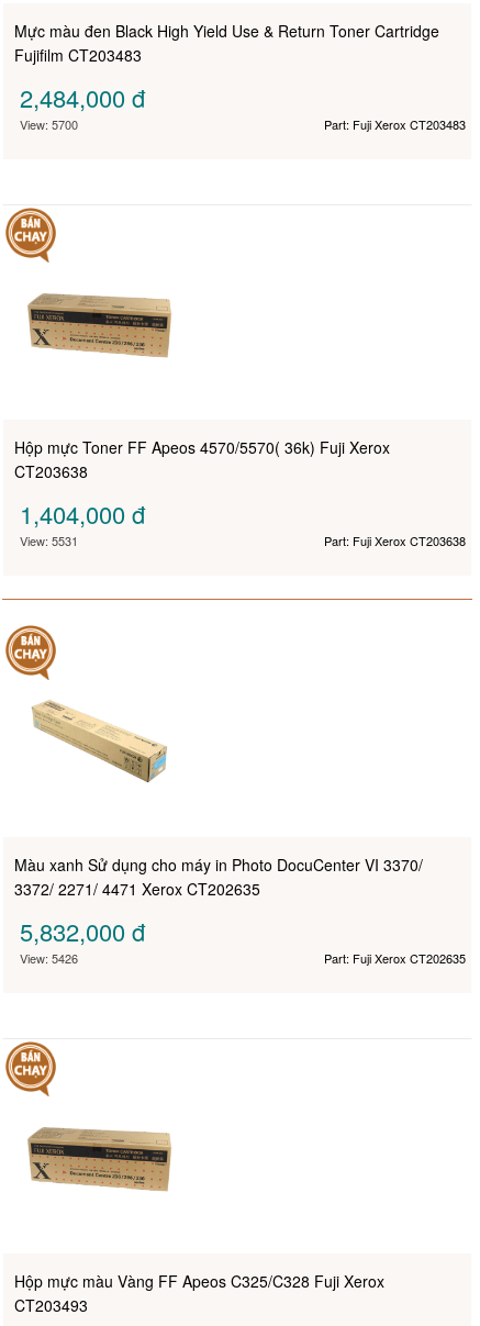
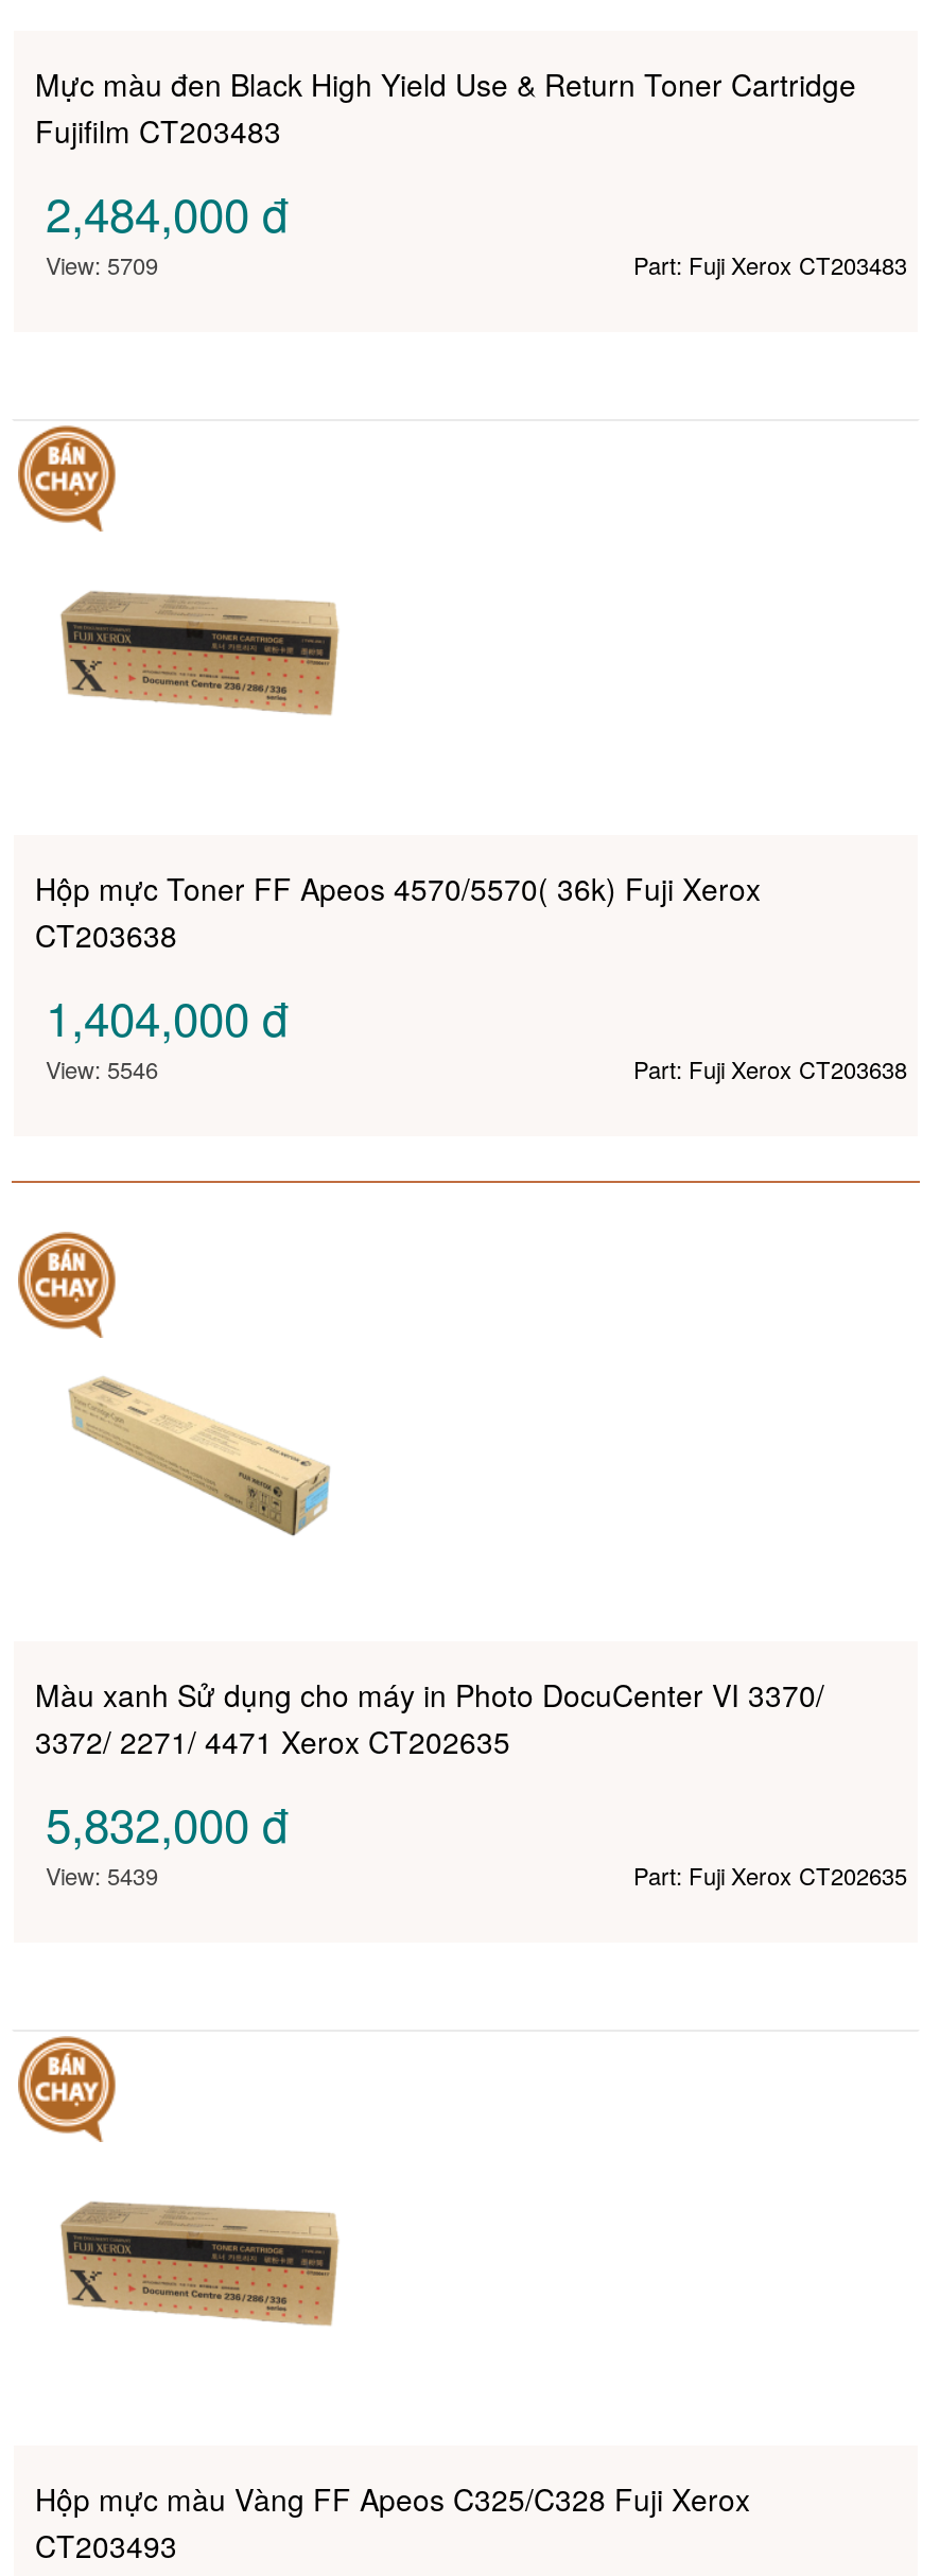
[20,115,78,133] View: 5700 -> [46,247,158,281] View: 5709
[20,532,78,549] View: 5531 -> [46,1051,158,1085] View: 5546
[20,949,78,967] View: 5426 -> [46,1858,158,1892] View: 5439

